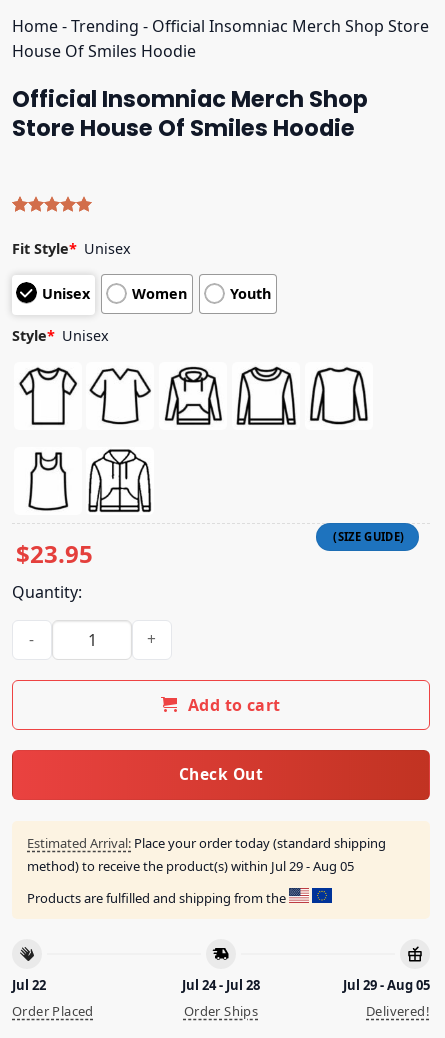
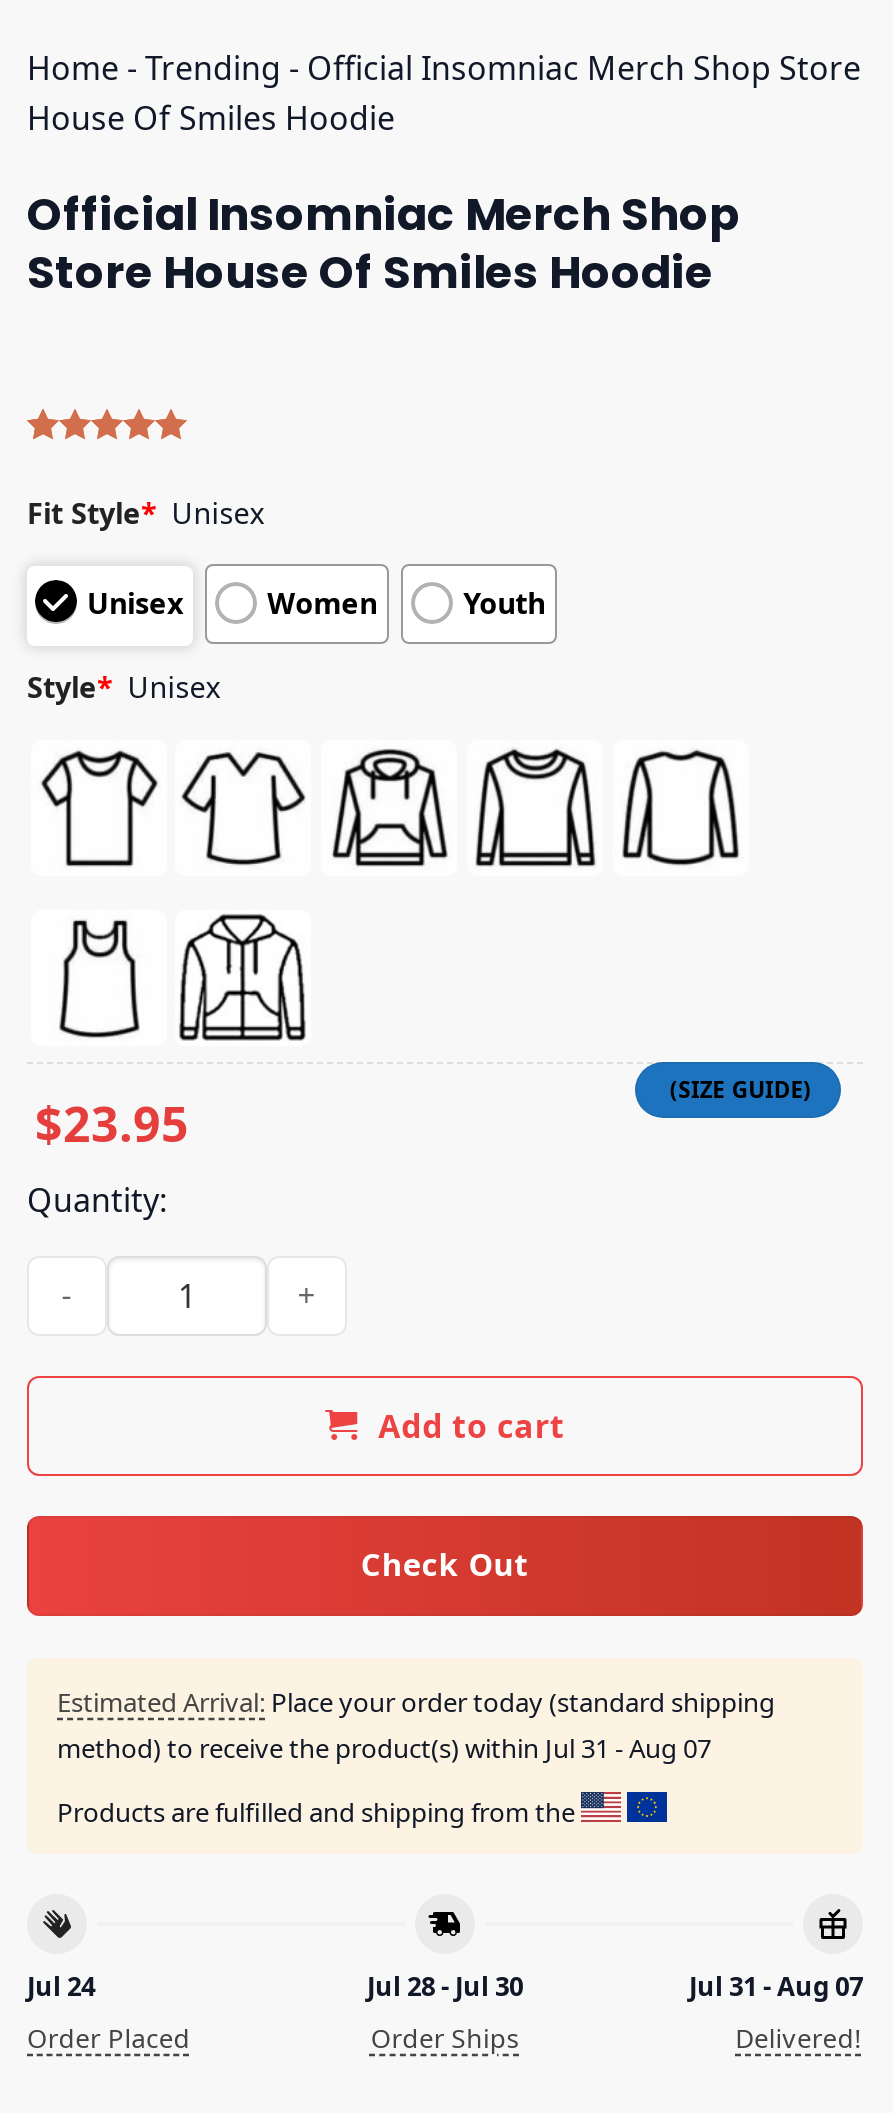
[27,857,354,875] method) to receive the product(s) within Jul 29 - Aug 05 -> [57,1730,711,1766] method) to receive the product(s) within Jul 31 - Aug 07
[12,976,46,994] Jul 22 -> [27,1969,95,2005] Jul 24
[182,976,260,994] Jul 24 - Jul 28 -> [367,1969,523,2005] Jul 28 - Jul 30
[343,976,430,994] Jul 29 - Aug 05 -> [689,1969,863,2005] Jul 31 - Aug 07

